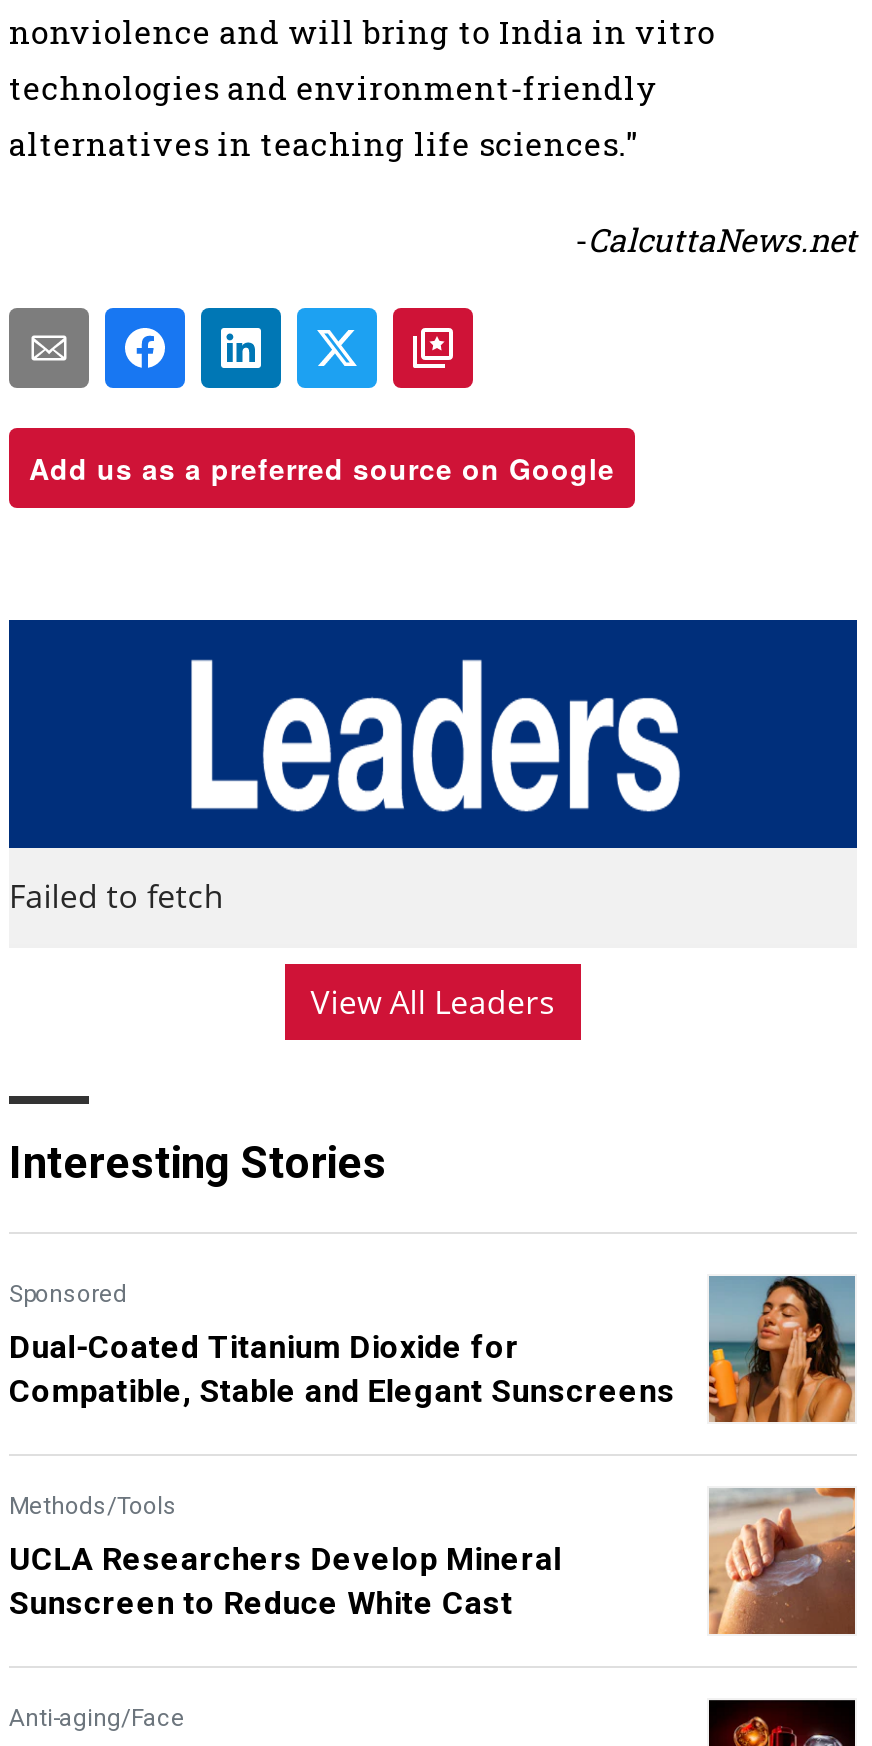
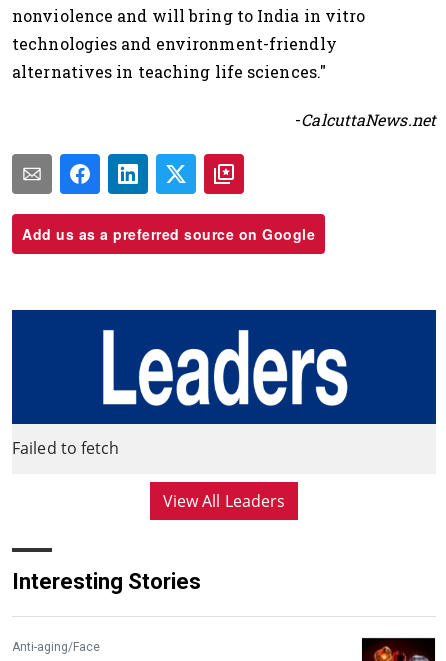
[9,1276,857,1621] [image] | Sponsored | Dual-Coated Titanium Dioxide for | Compatible, Stable and Elegant Sunscreens | Methods/Tools | UCLA Researchers Develop Mineral | Sunscreen to Reduce White Cast -> none
[707,1486,857,1636] [image] -> none

